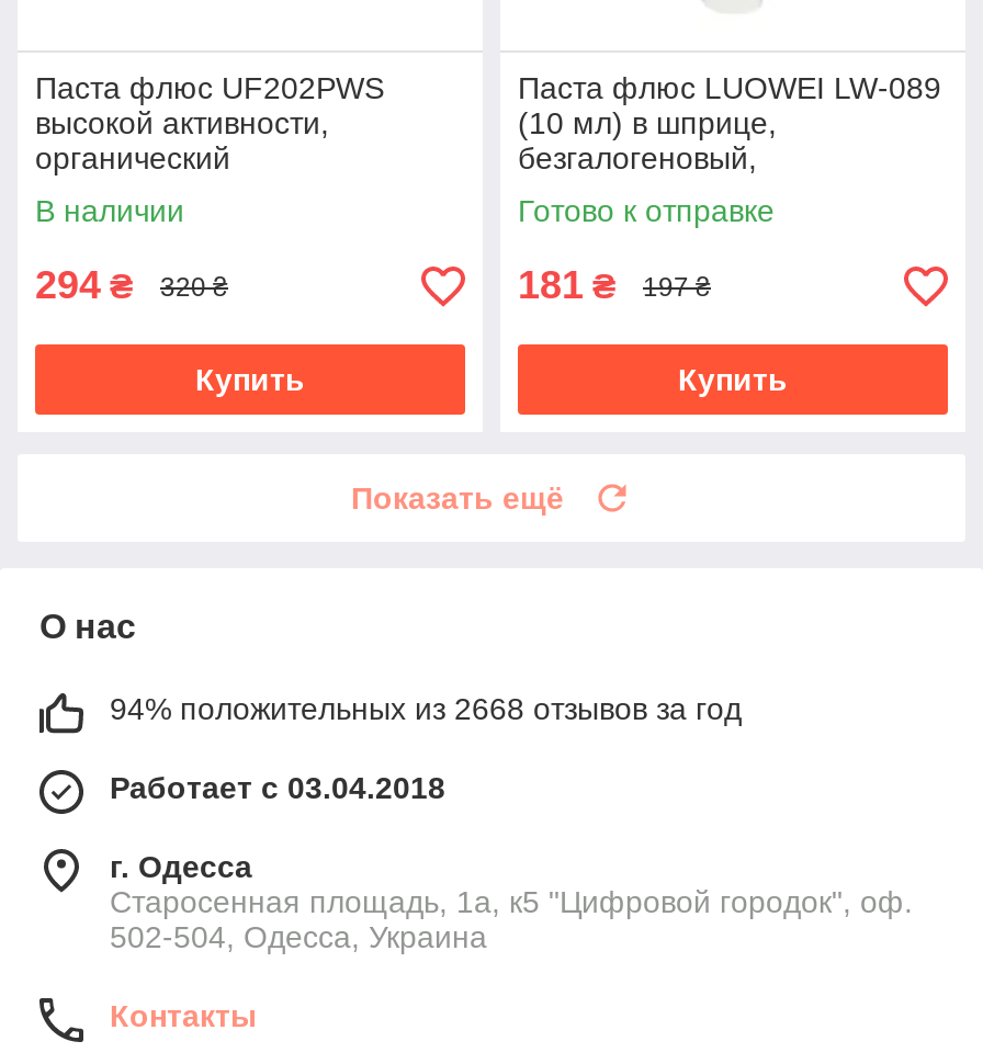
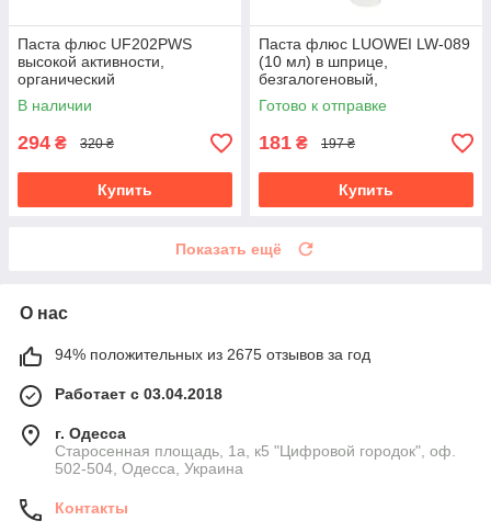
[110,692,742,727] 94% положительных из 2668 отзывов за год -> [55,346,370,364] 94% положительных из 2675 отзывов за год

